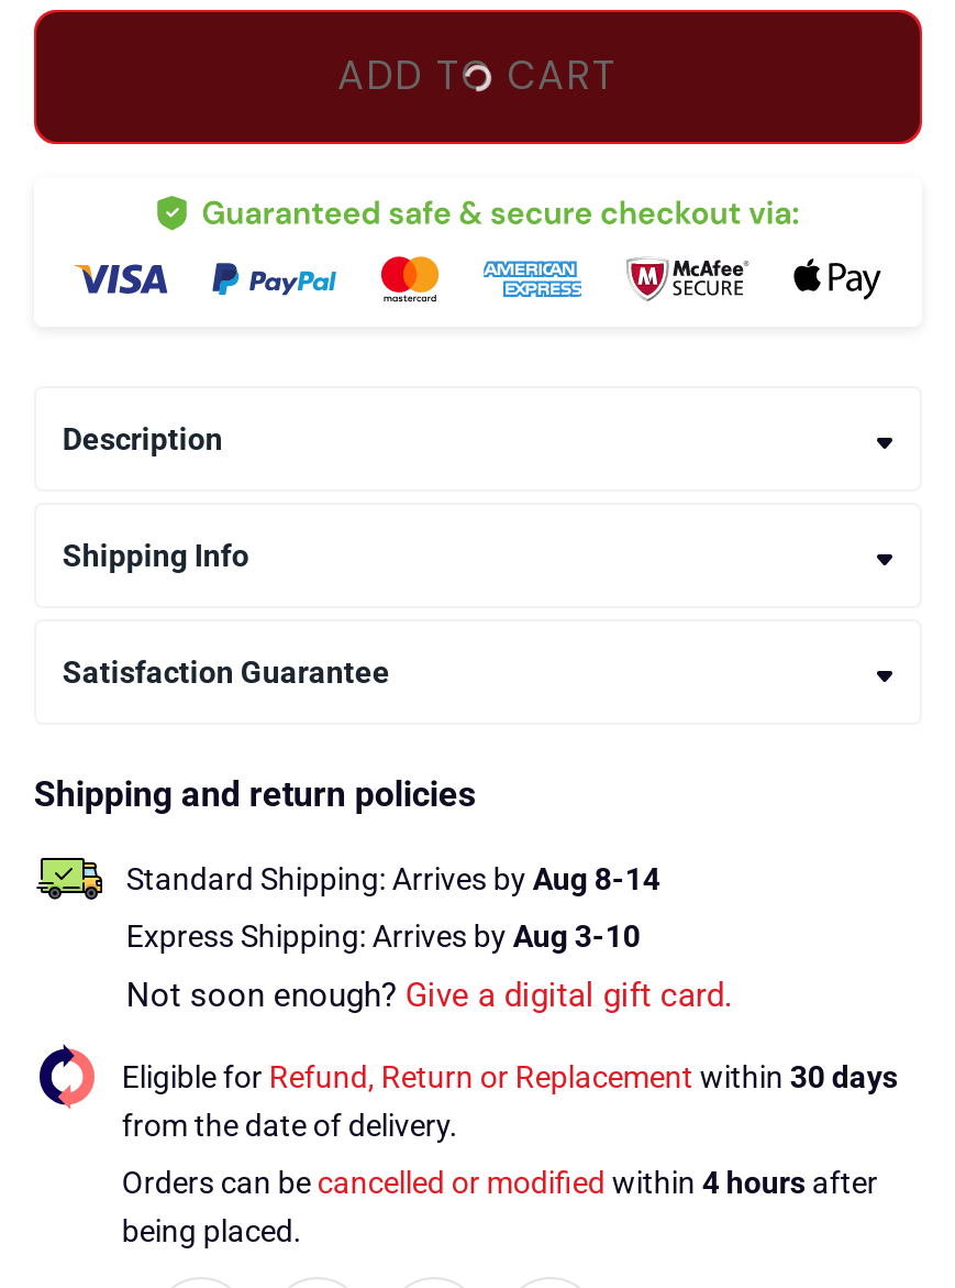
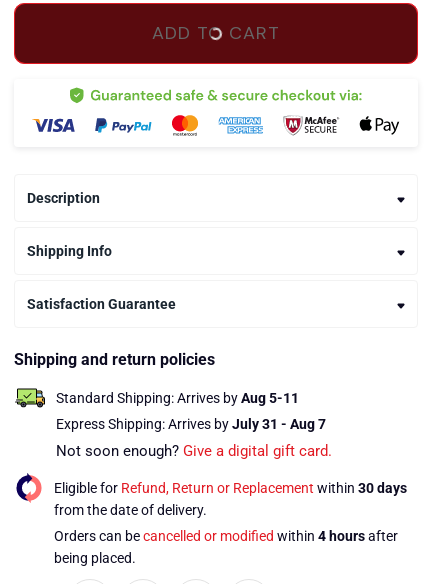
[126,860,660,895] Standard Shipping: Arrives by Aug 8-14 -> [56,389,299,405] Standard Shipping: Arrives by Aug 5-11
[126,917,640,953] Express Shipping: Arrives by Aug 3-10 -> [56,415,326,431] Express Shipping: Arrives by July 31 - Aug 7

